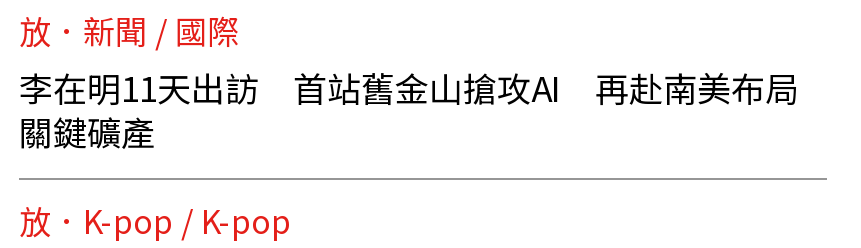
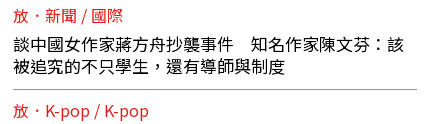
[19,61,799,155] 李在明11天出訪 首站舊金山搶攻AI 再赴南美布局 | 關鍵礦產 -> [13,31,404,78] 談中國女作家蔣方舟抄襲事件 知名作家陳文芬：該 | 被追究的不只學生，還有導師與制度

